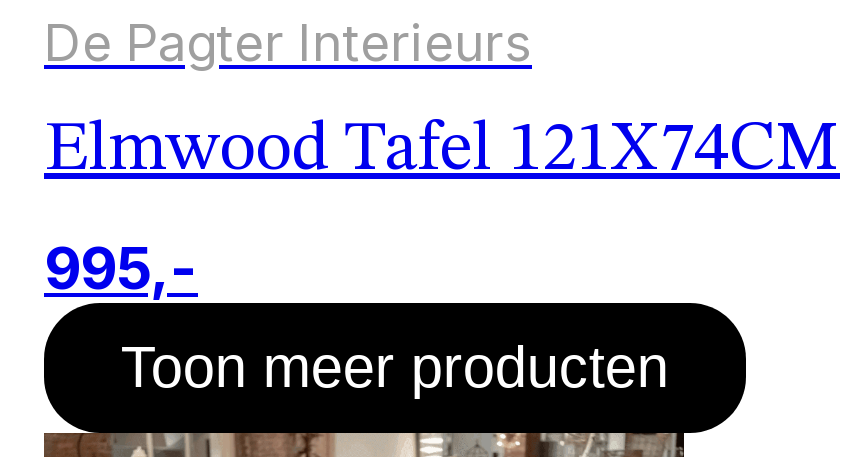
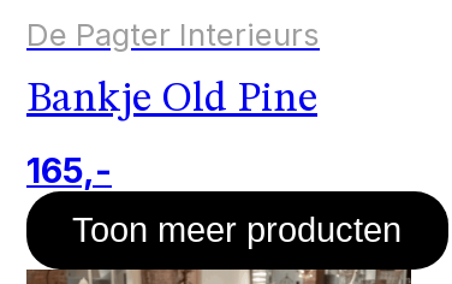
[44,115,840,185] Elmwood Tafel 121X74CM -> [26,78,317,120] Bankje Old Pine
[44,233,198,303] 995,- -> [26,149,112,191] 165,-

